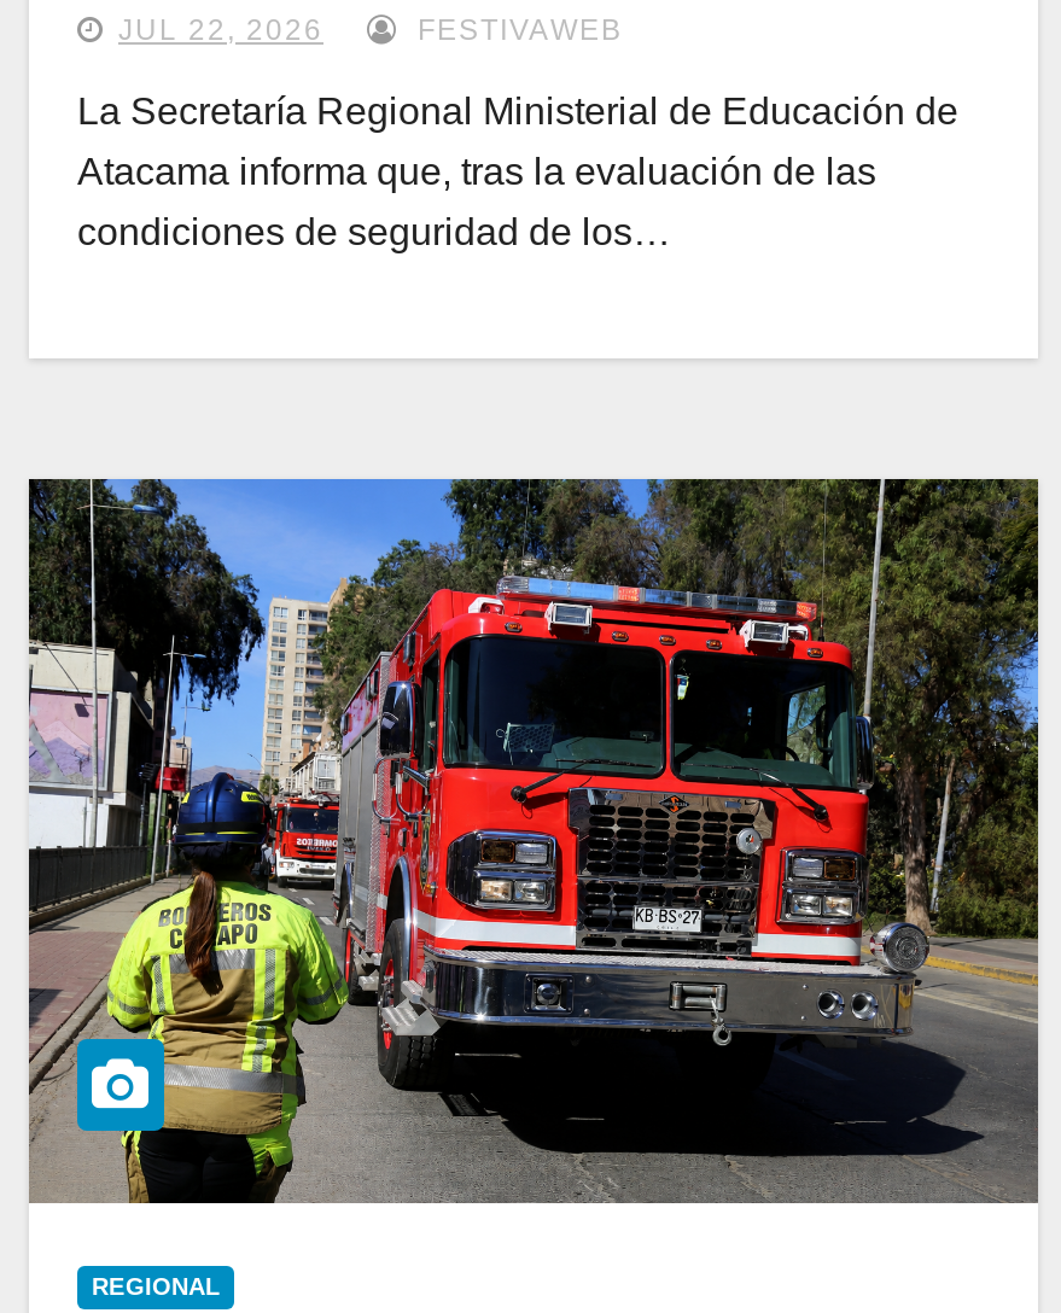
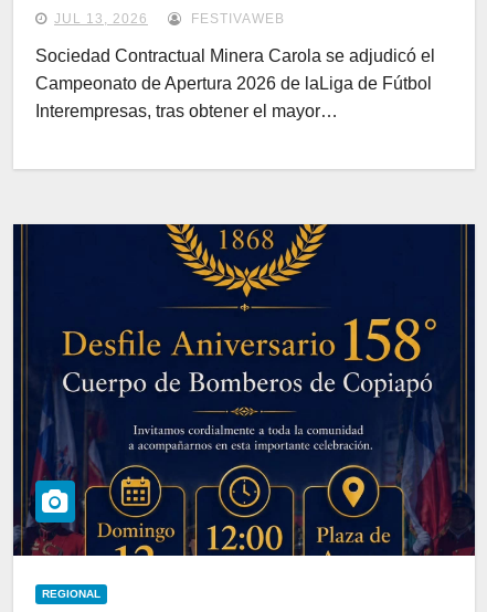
[118,13,323,47] JUL 22, 2026 -> [54,11,148,27] JUL 13, 2026
[77,91,958,132] La Secretaría Regional Ministerial de Educación de -> [35,46,435,65] Sociedad Contractual Minera Carola se adjudicó el
[77,151,876,192] Atacama informa que, tras la evaluación de las -> [35,74,432,93] Campeonato de Apertura 2026 de laLiga de Fútbol
[77,211,671,252] condiciones de seguridad de los… -> [35,102,338,120] Interempresas, tras obtener el mayor…
[27,477,1040,1206] [image] -> [12,223,476,557] [image]

